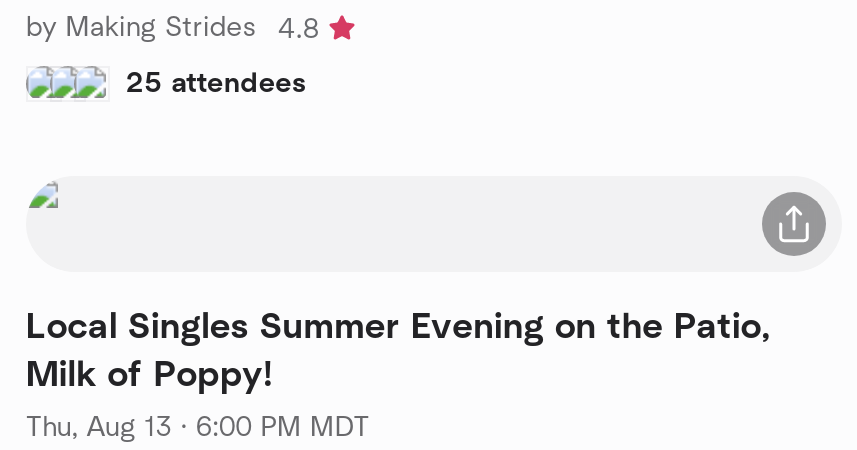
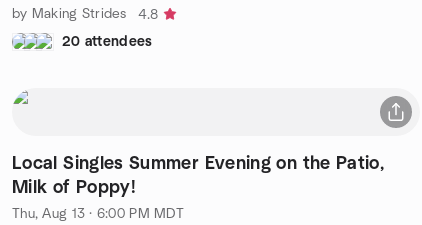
[126,69,307,97] 25 attendees -> [62,34,152,48] 20 attendees

